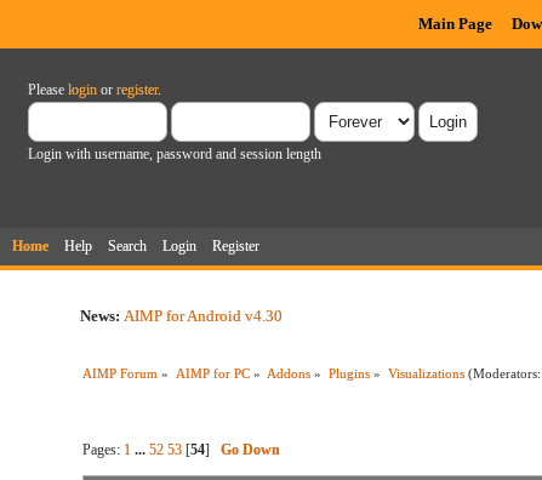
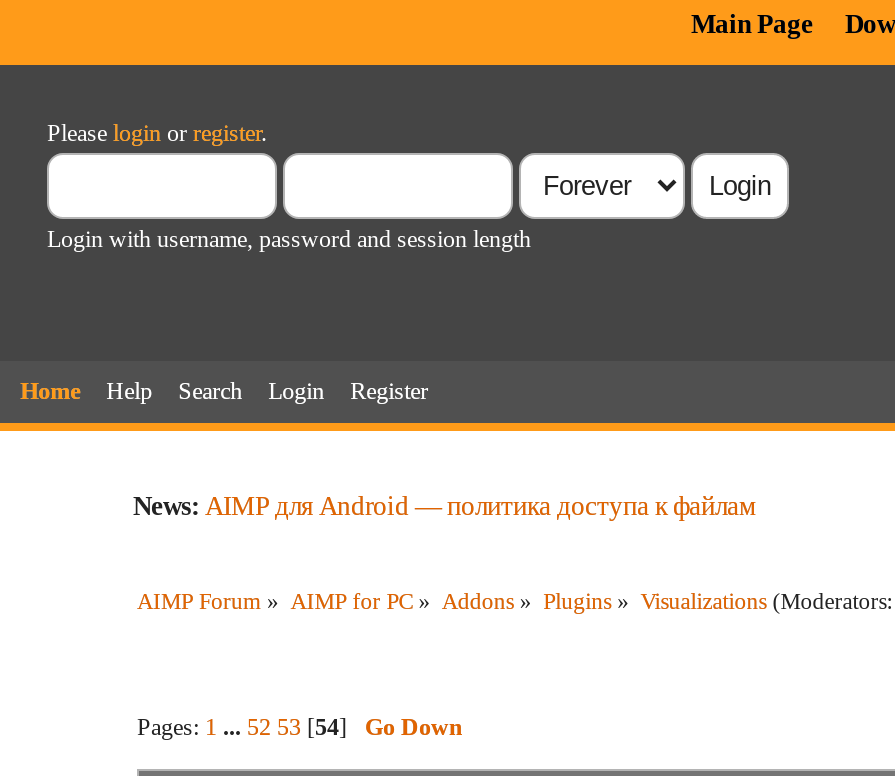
[80,307,283,325] News: AIMP for Android v4.30 -> [133,491,755,521] News: AIMP для Android — политика доступа к файлам

